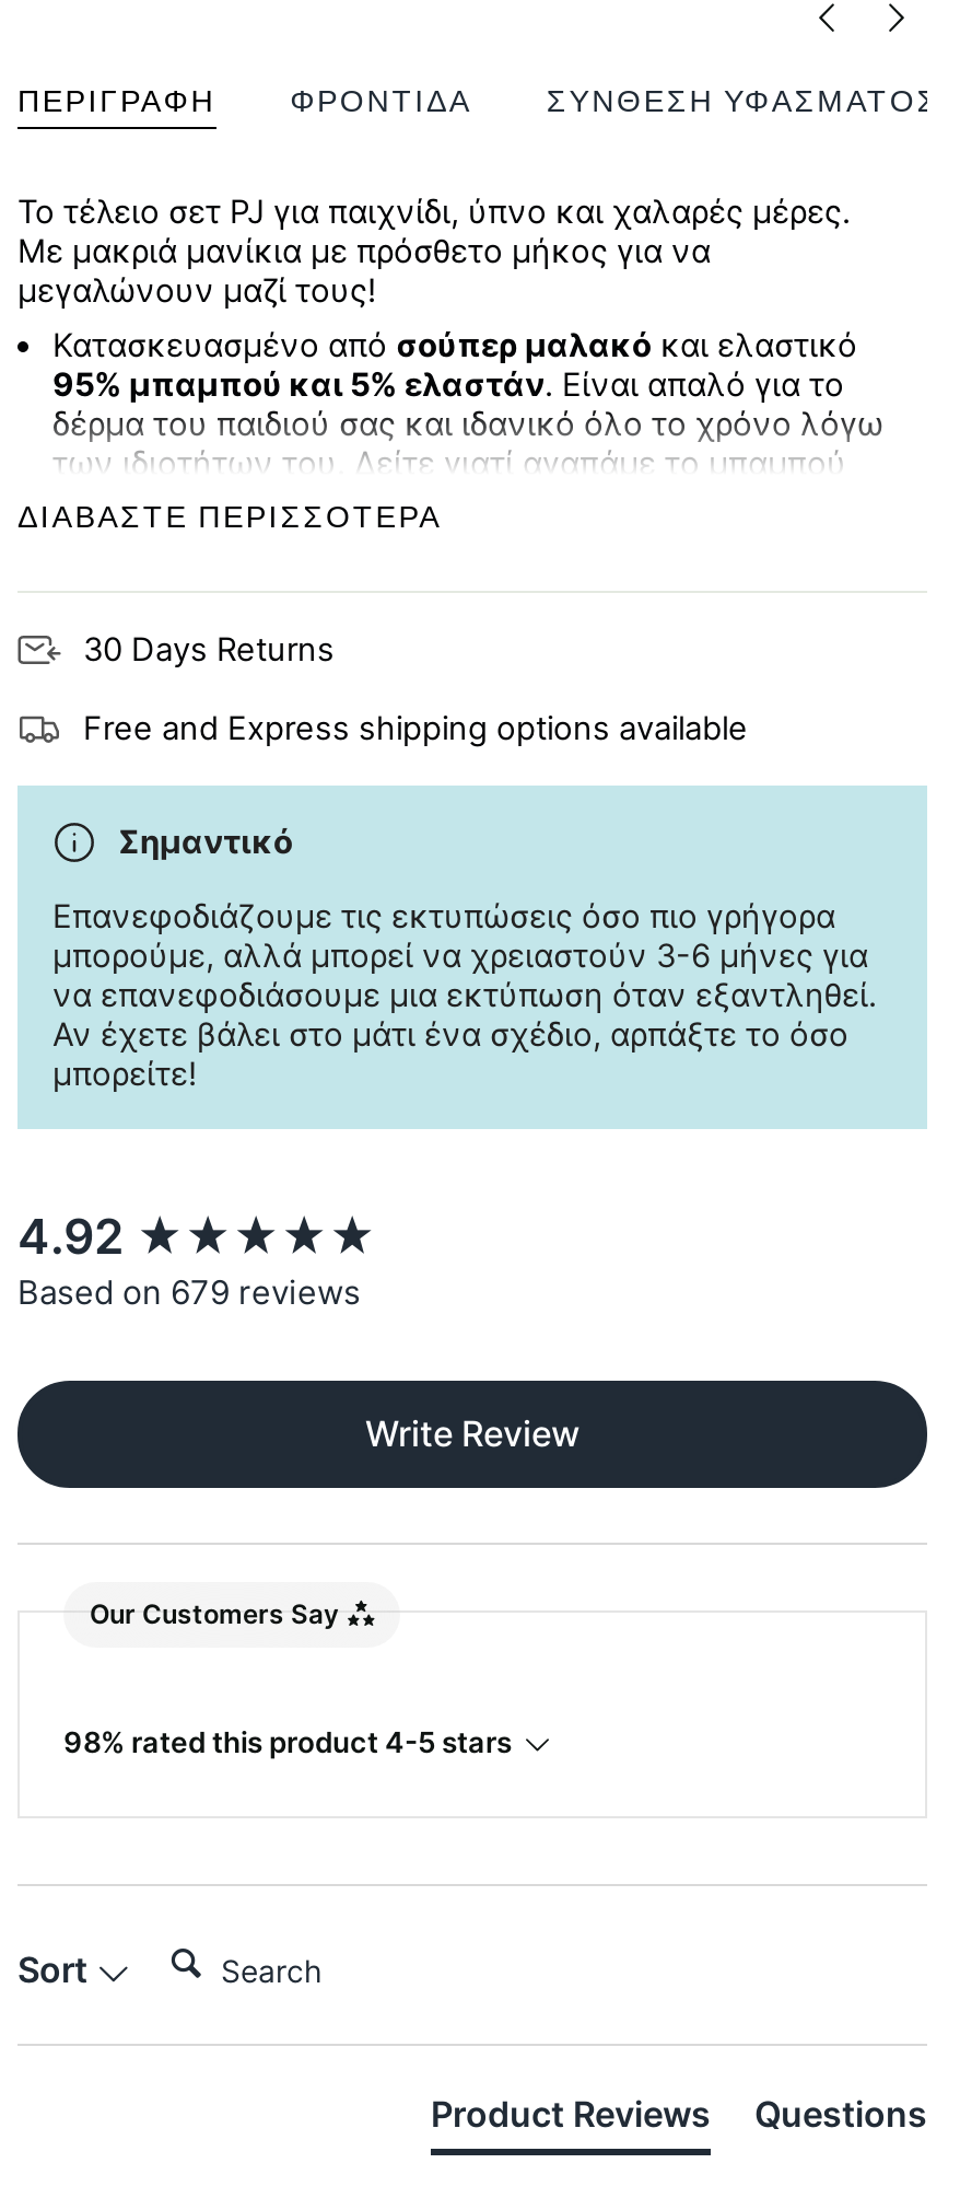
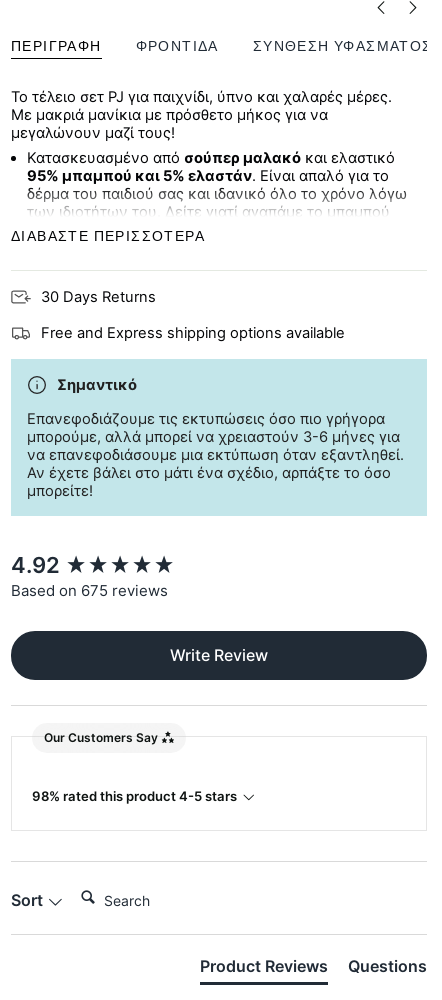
[17,1272,361,1313] Based on 679 reviews -> [11,581,168,600] Based on 675 reviews

